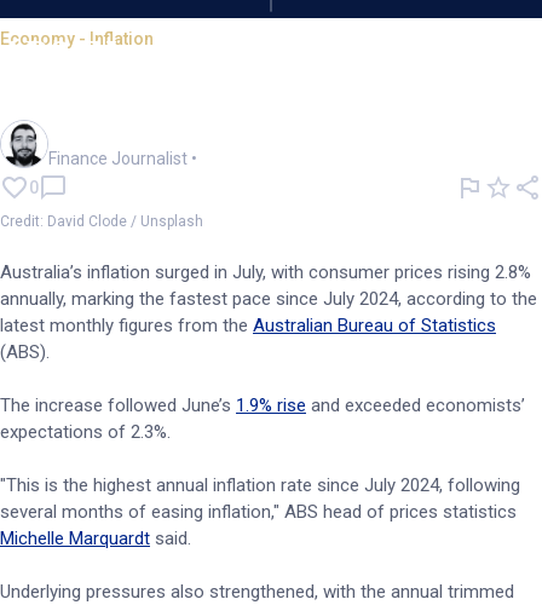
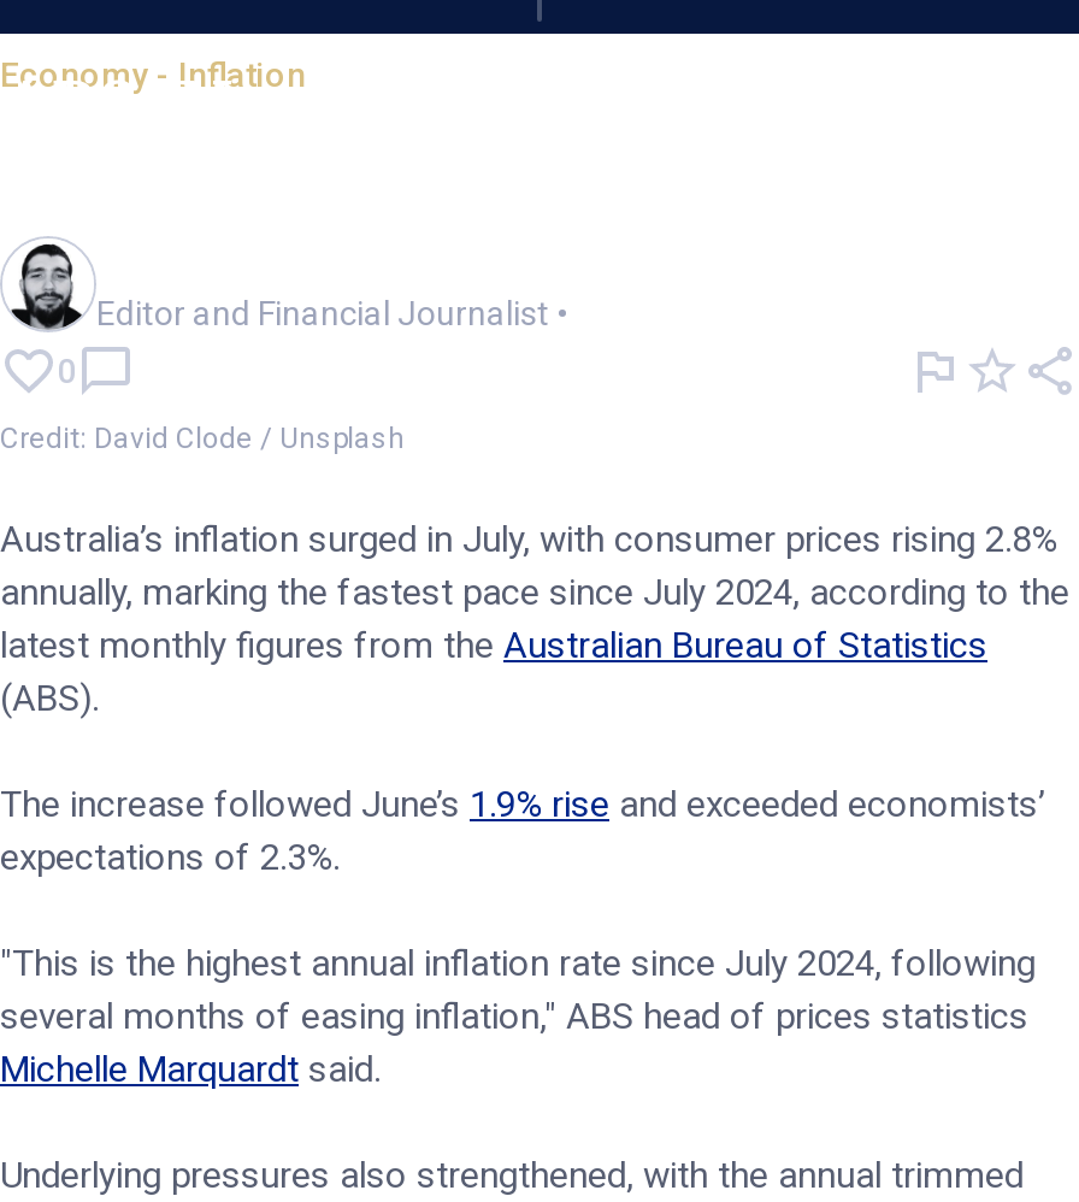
[48,149,197,168] Finance Journalist • -> [96,294,568,332] Editor and Financial Journalist •

